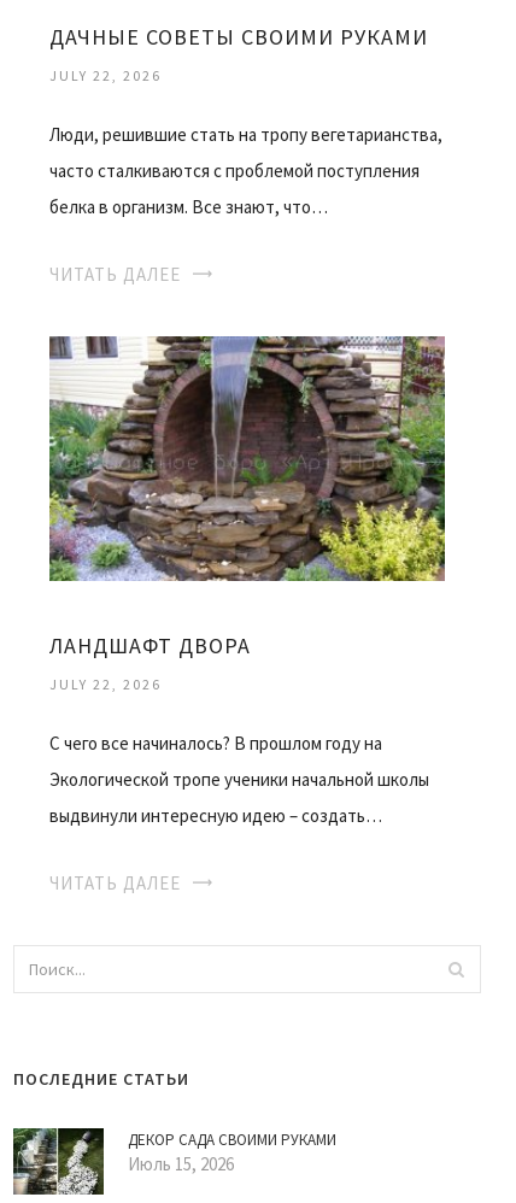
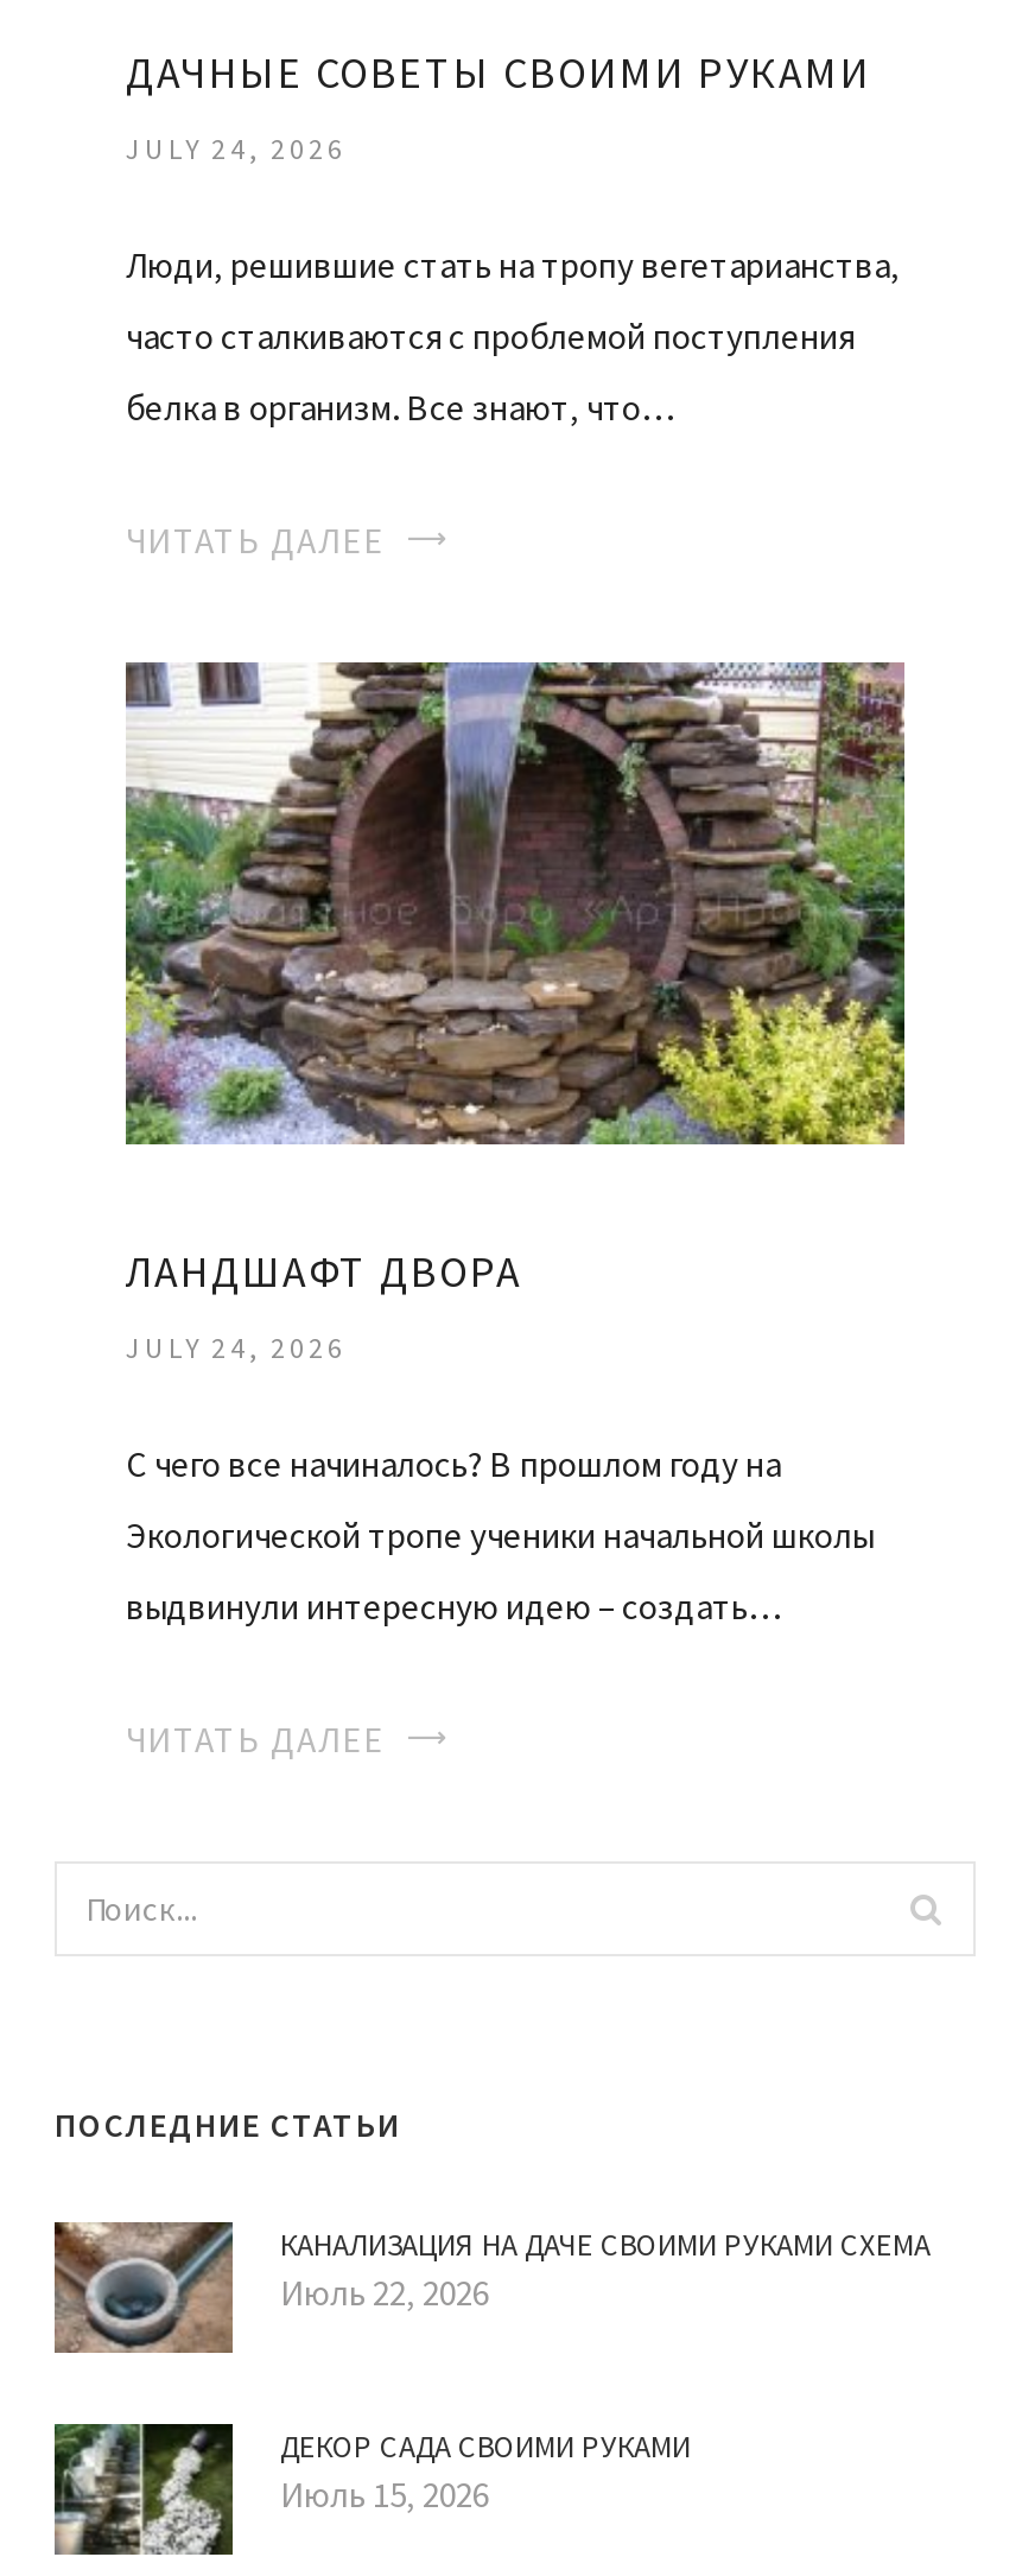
[49,66,162,84] JULY 22, 2026 -> [126,130,347,165] JULY 24, 2026
[49,675,162,693] JULY 22, 2026 -> [126,1330,347,1365] JULY 24, 2026
none -> [52,2220,931,2355] [image] | КАНАЛИЗАЦИЯ НА ДАЧЕ СВОИМИ РУКАМИ СХЕМА | Июль 22, 2026

